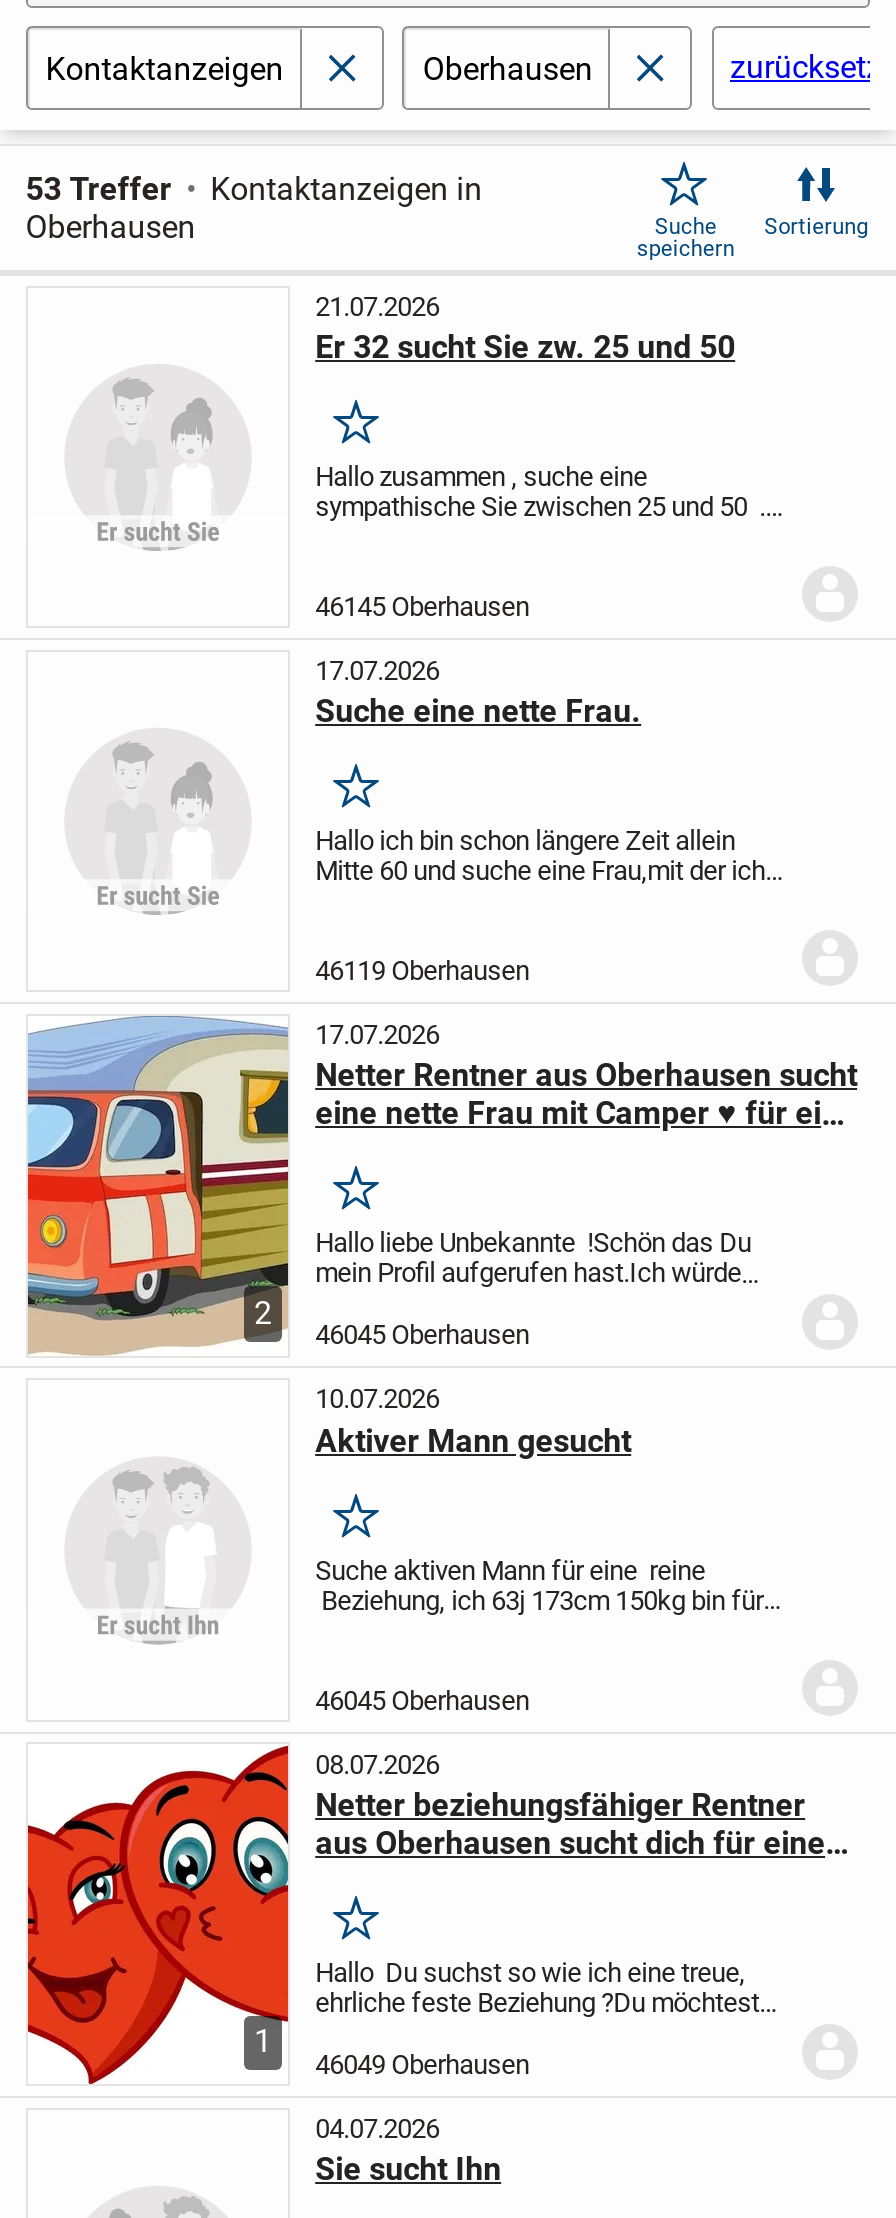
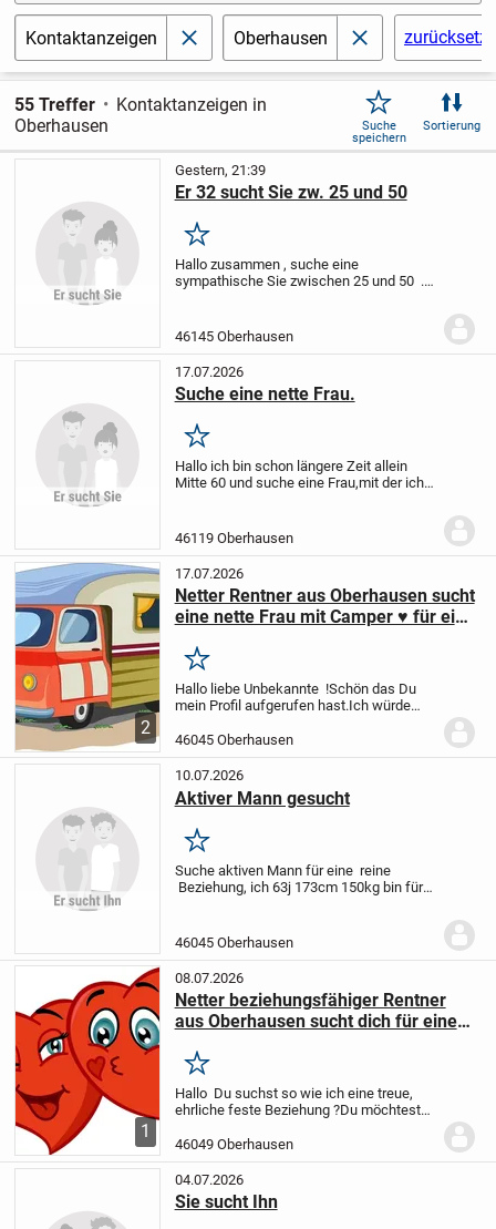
[26,170,482,208] 53 Treffer Kontaktanzeigen in -> [14,94,267,115] 55 Treffer Kontaktanzeigen in
[315,292,439,322] 21.07.2026 -> [174,162,265,178] Gestern, 21:39

